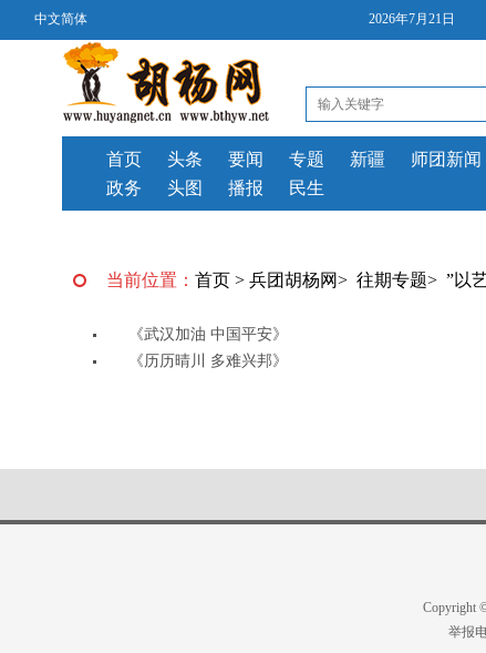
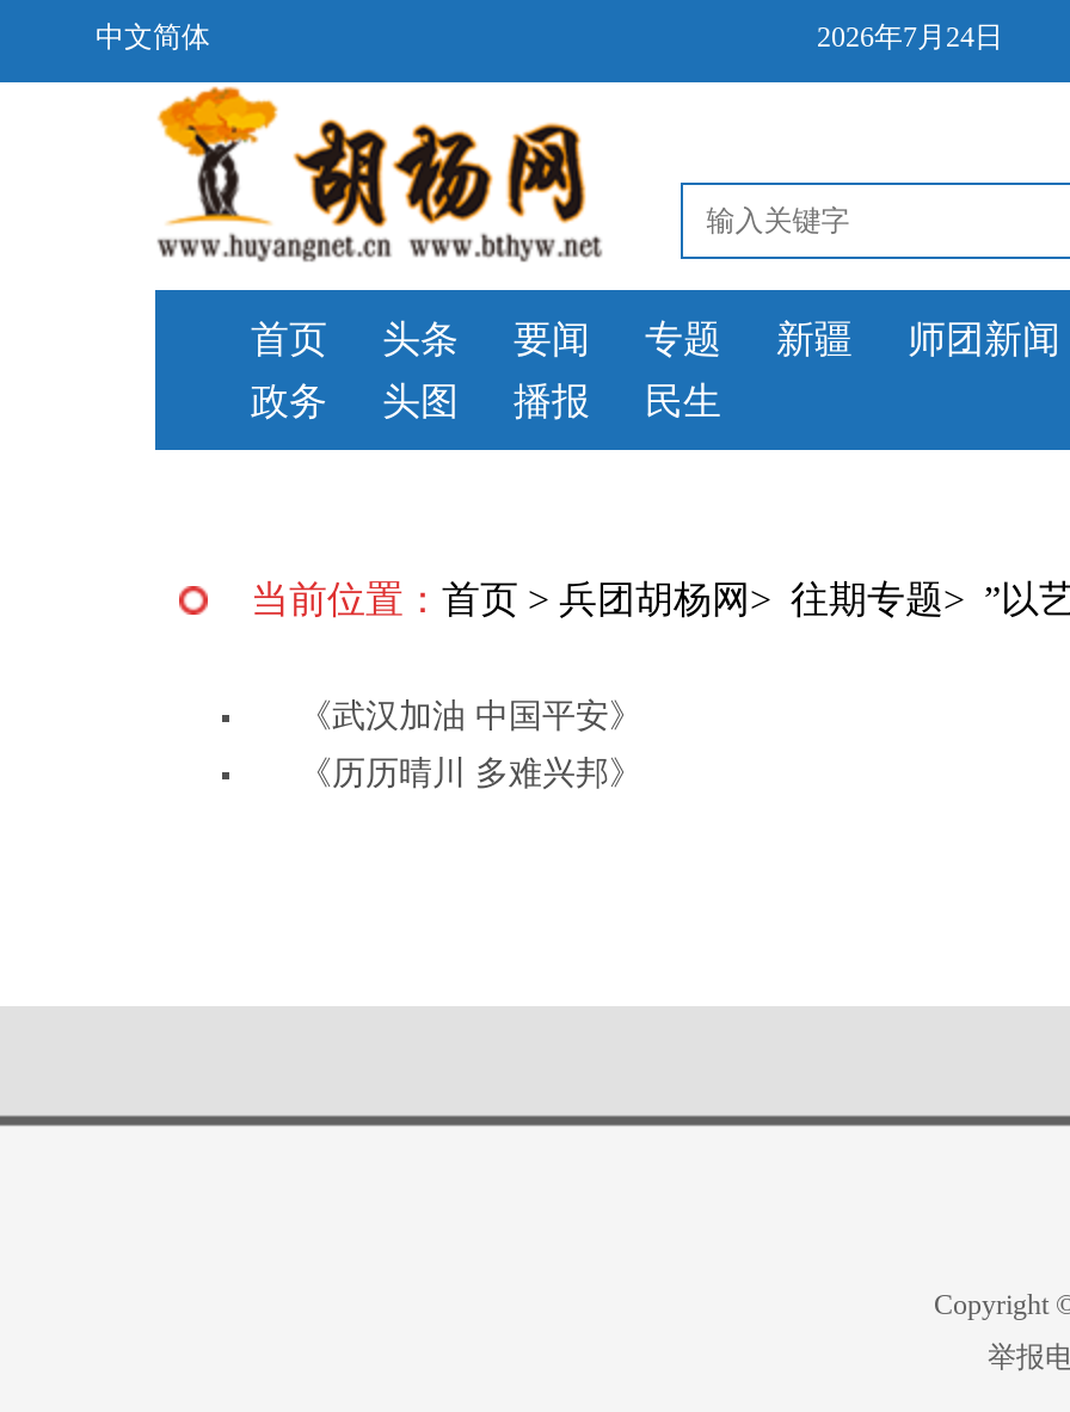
[369,11,458,27] 2026年7月21日 -> [817,20,1010,54] 2026年7月24日

